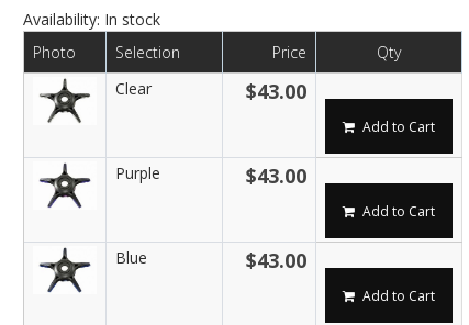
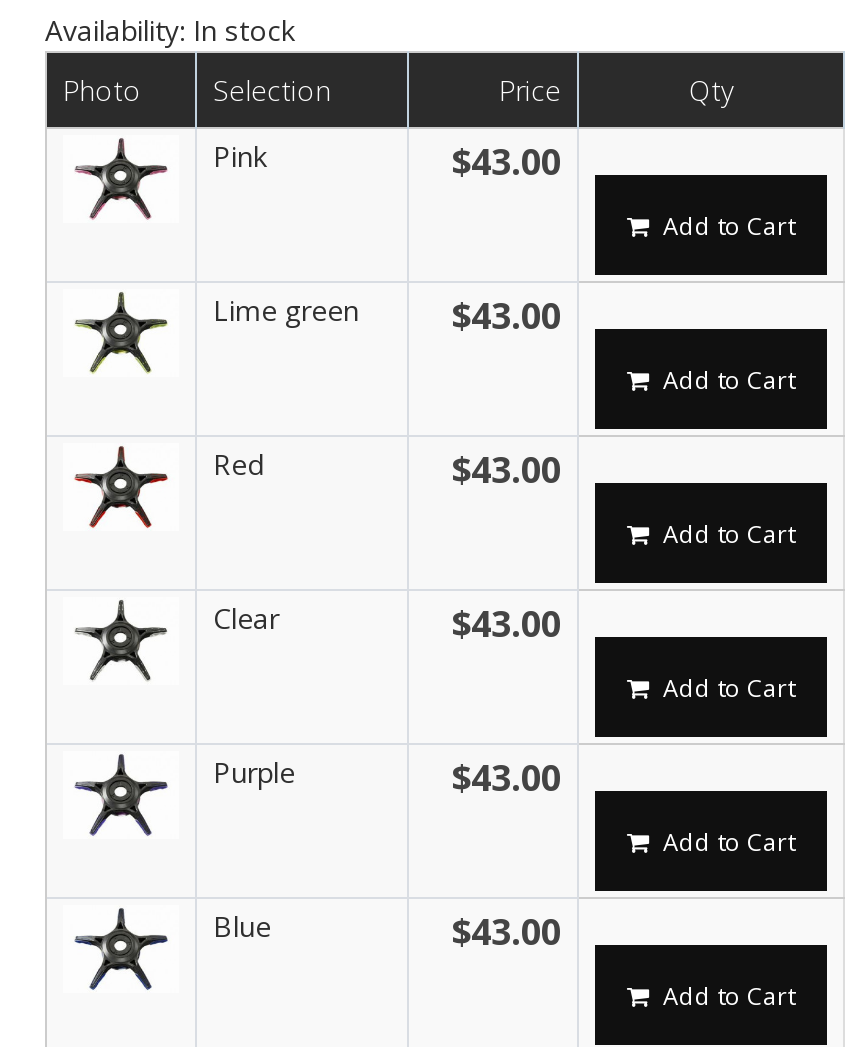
none -> [213,137,795,551] Pink | $43.00 | Add to Cart | Lime green | $43.00 | Add to Cart | Red | $43.00 | Add to Cart

